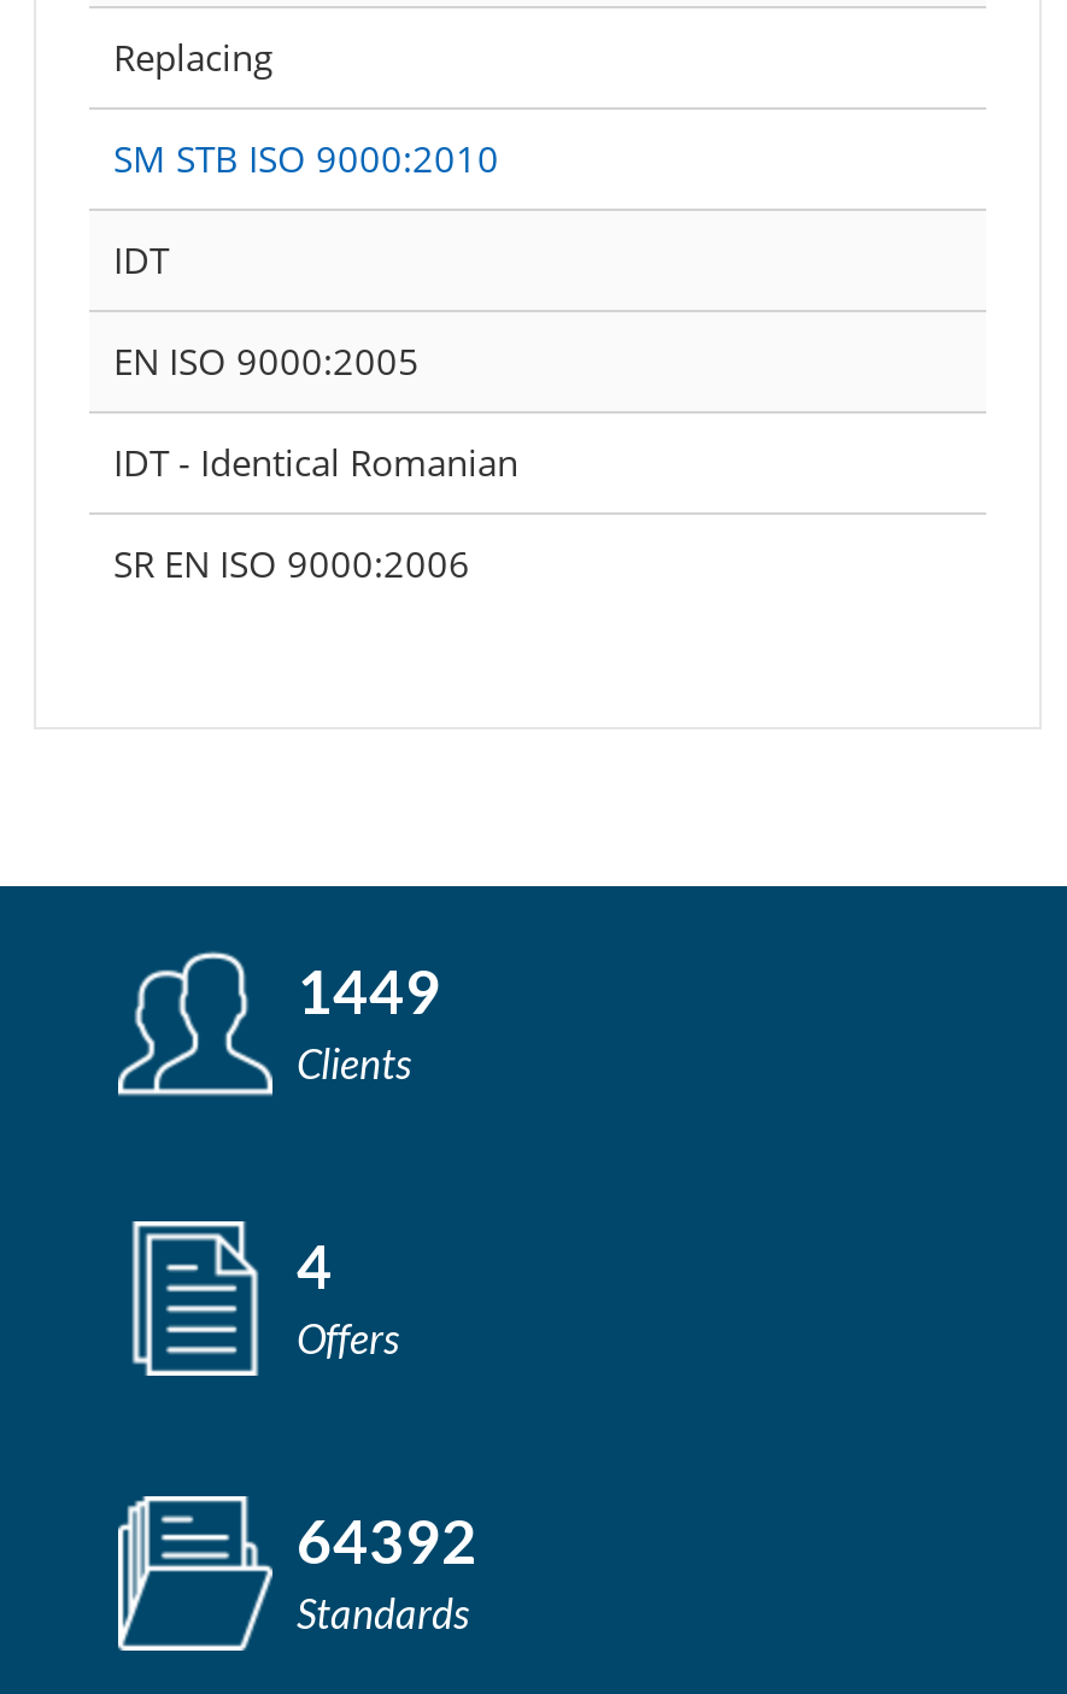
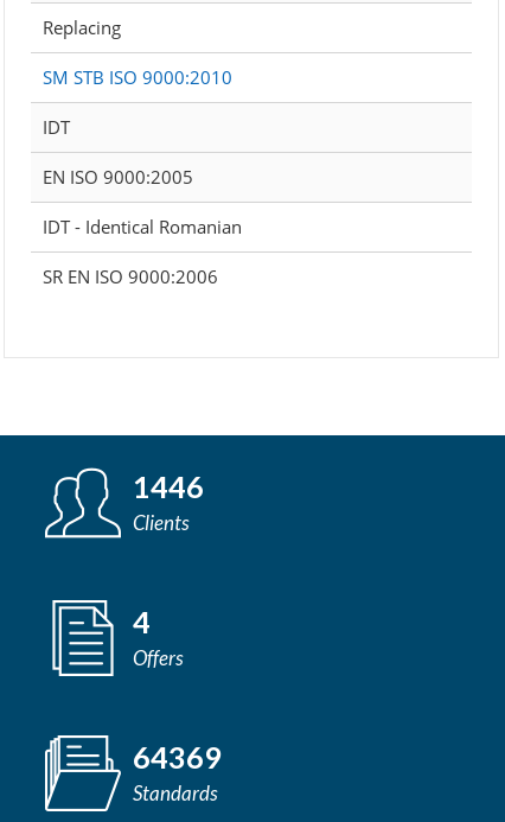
[297,954,441,1027] 1449 -> [133,469,204,504] 1446
[297,1504,477,1577] 64392 -> [133,739,222,775] 64369

